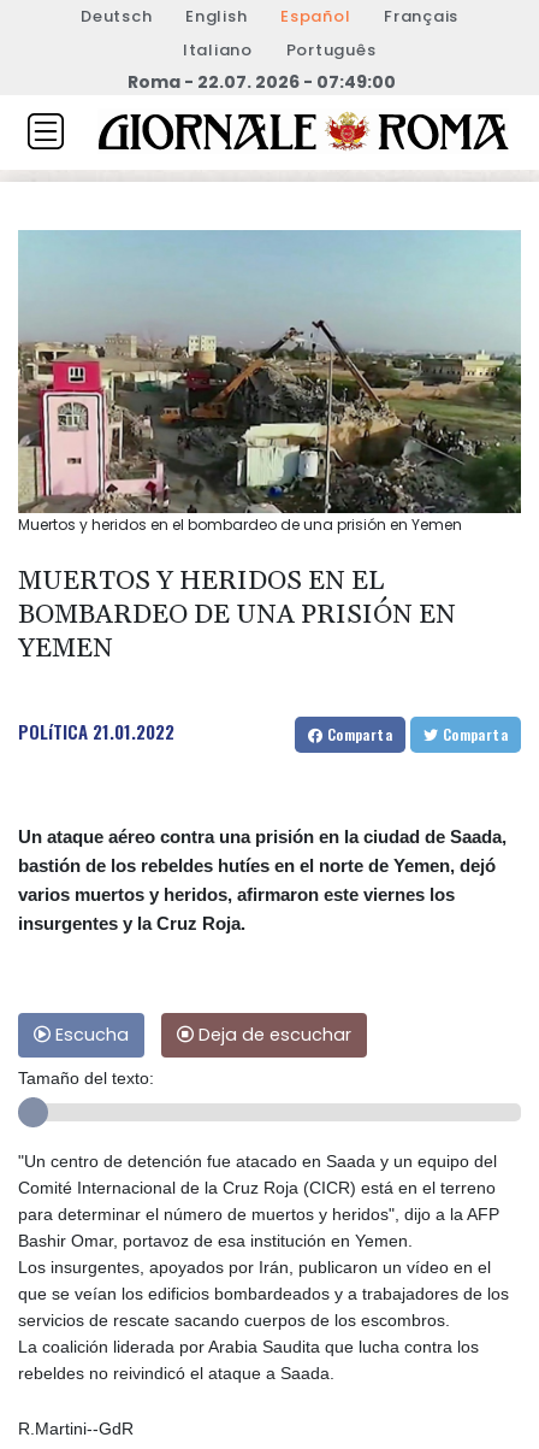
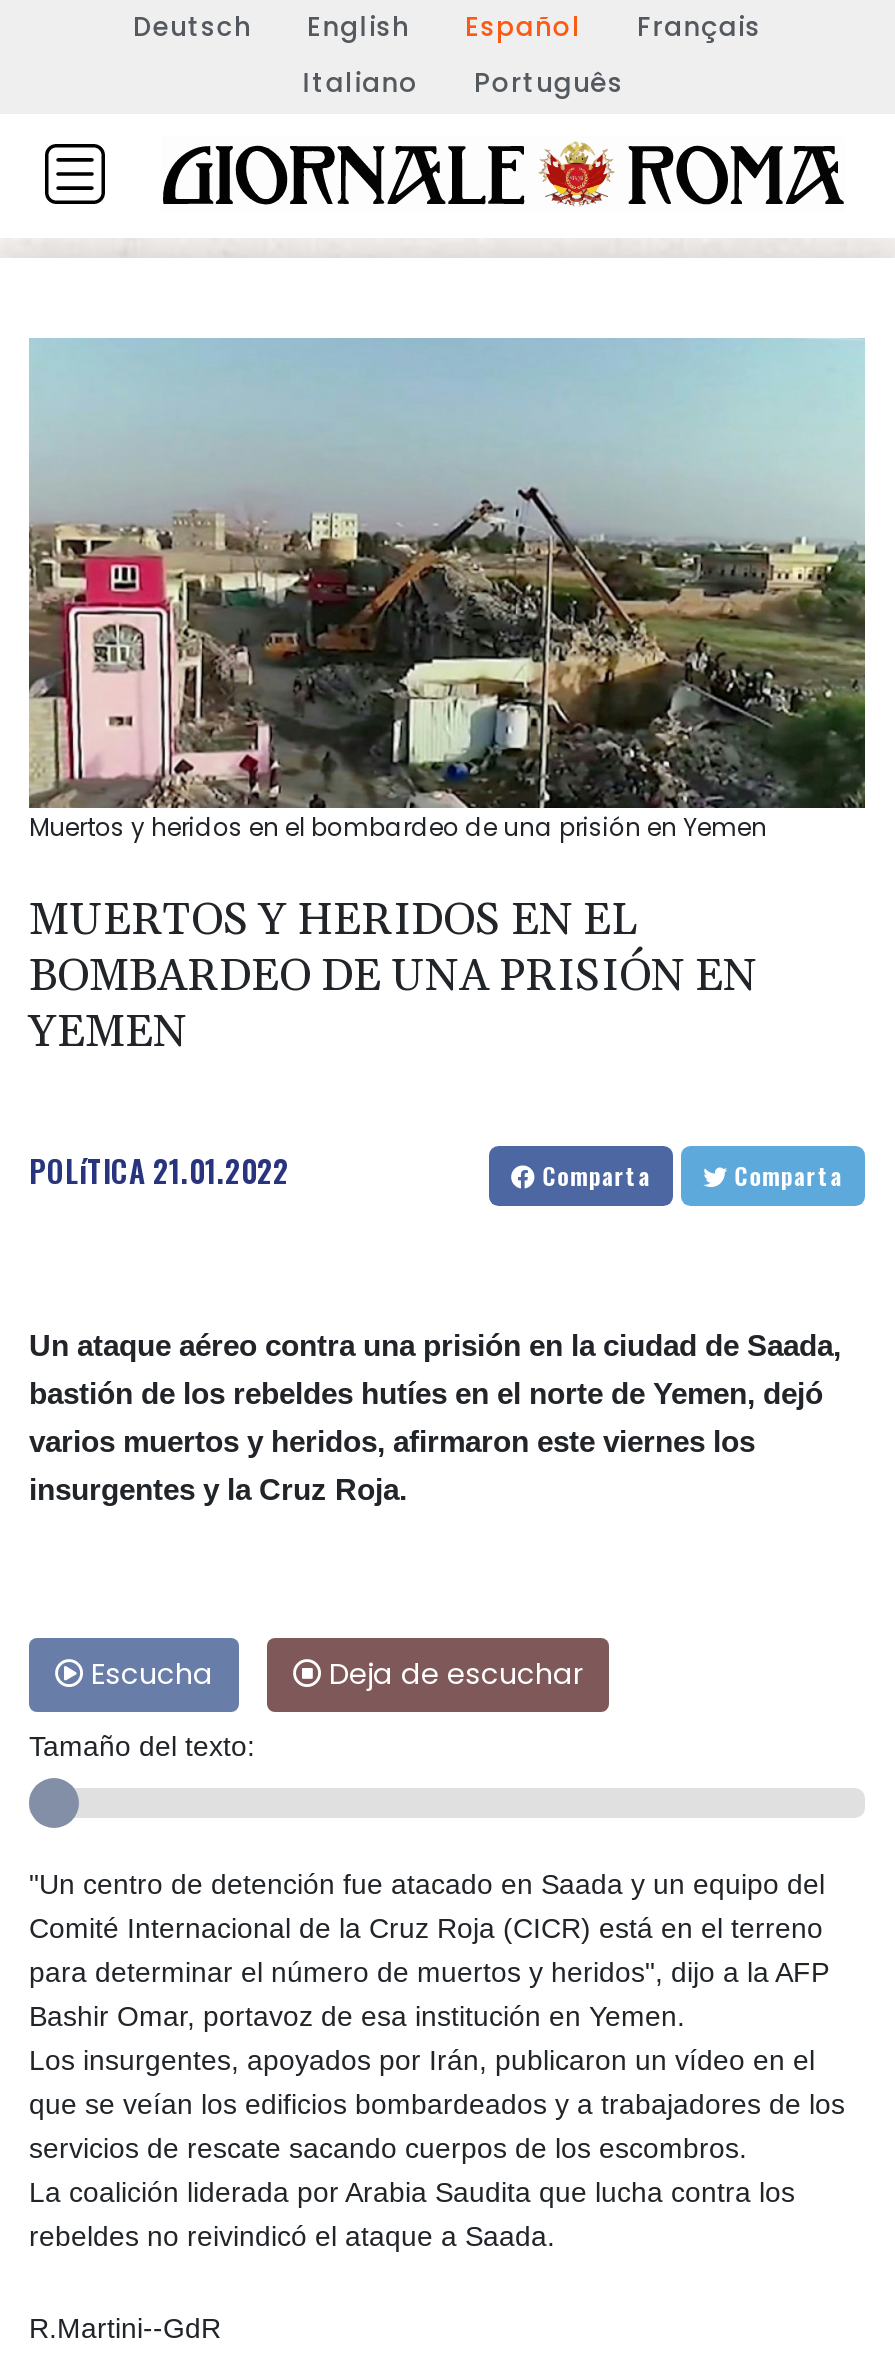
[127,70,395,94] Roma - 22.07. 2026 - 07:49:00 -> none

